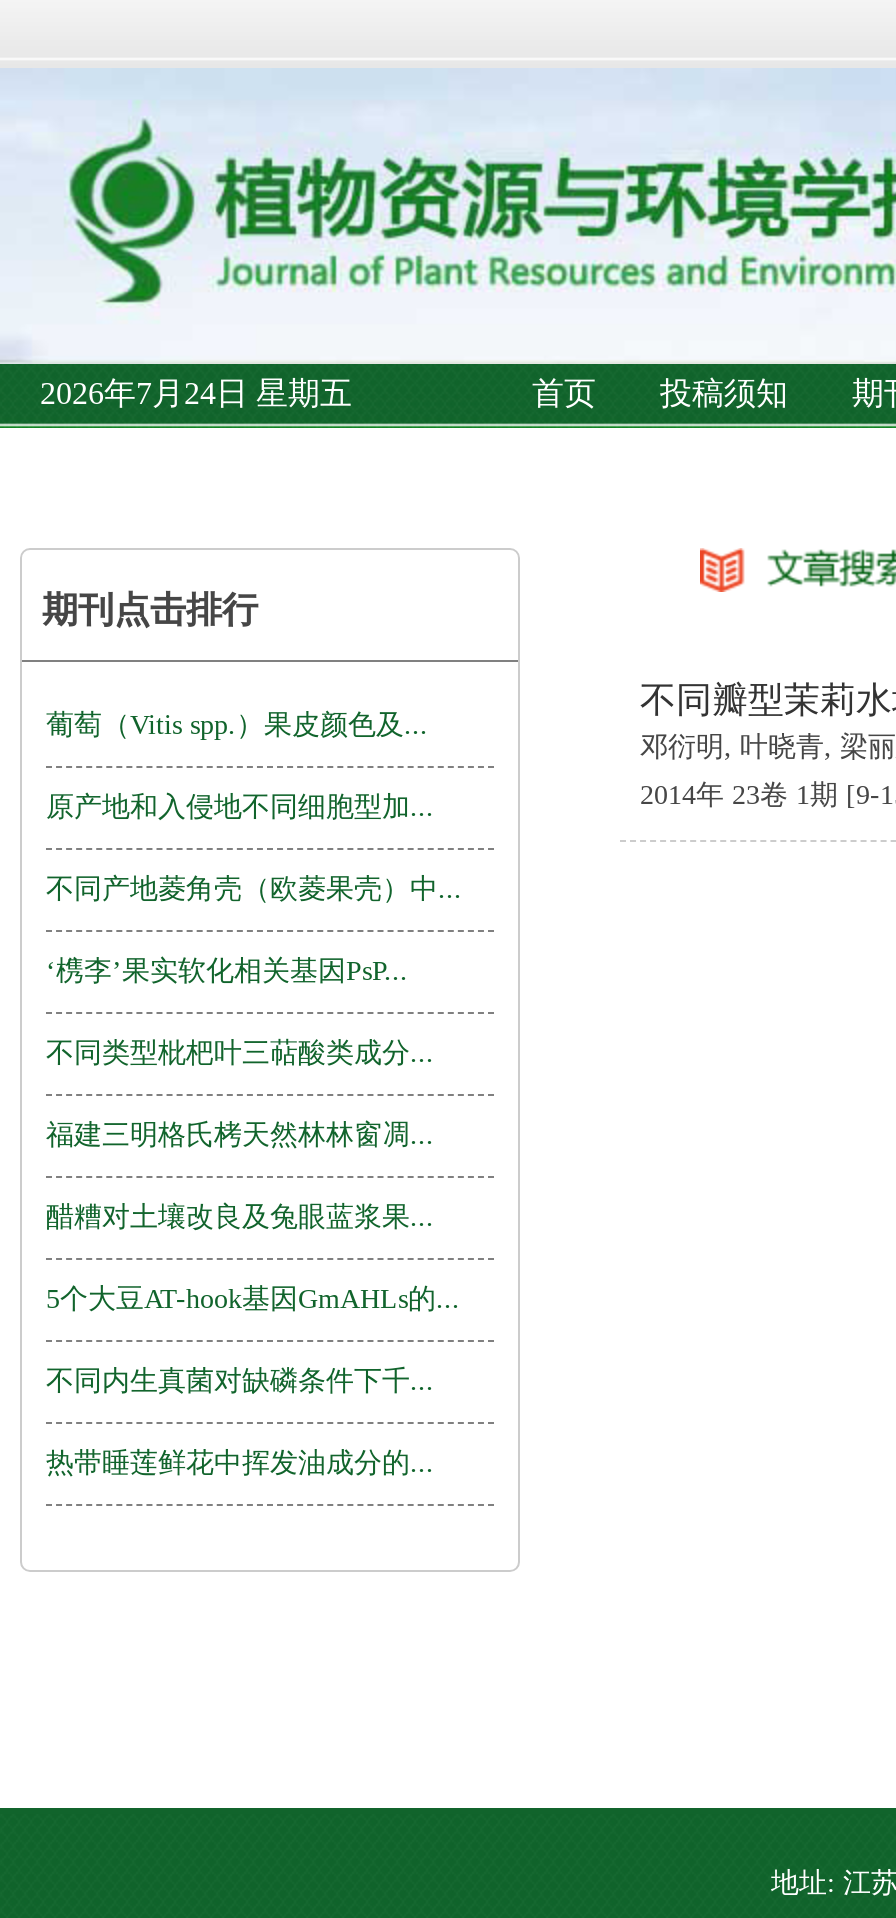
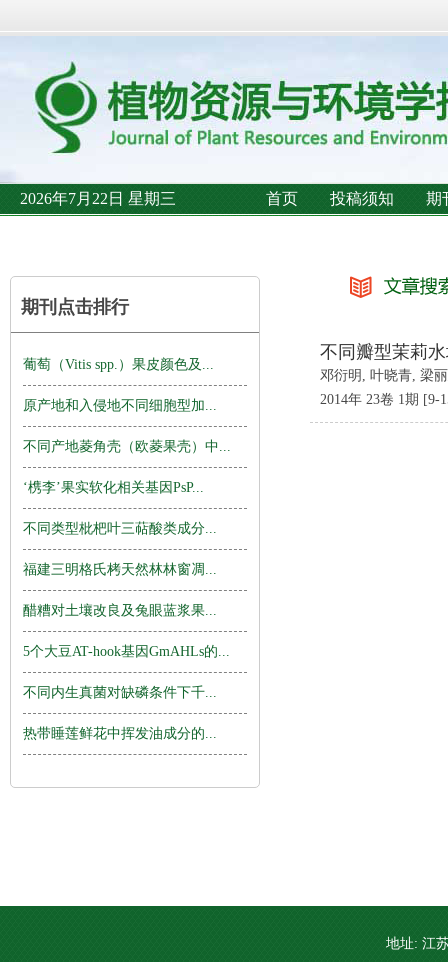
[40,376,352,410] 2026年7月24日 星期五 -> [20,190,176,207] 2026年7月22日 星期三

